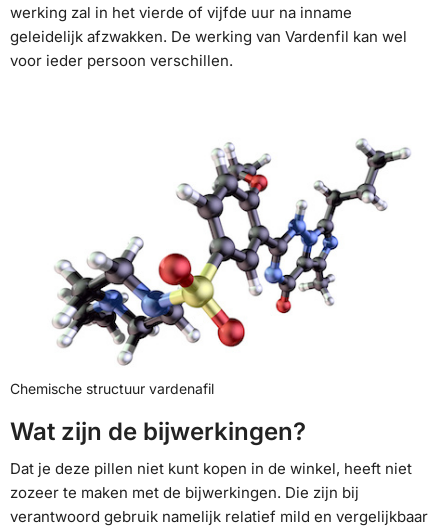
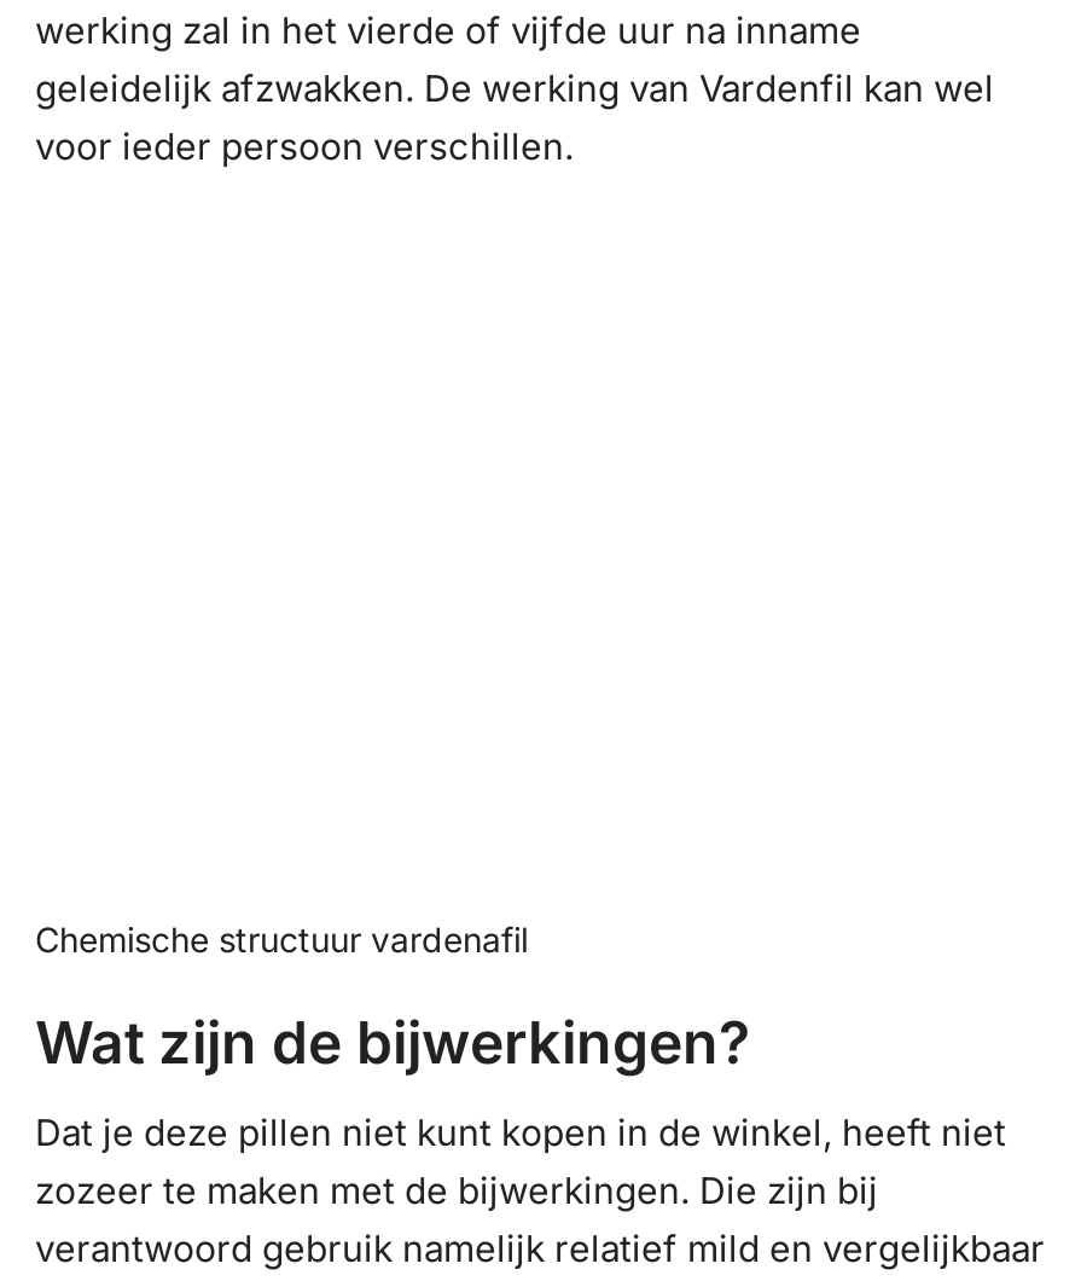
[52,138,411,366] [image] -> none

